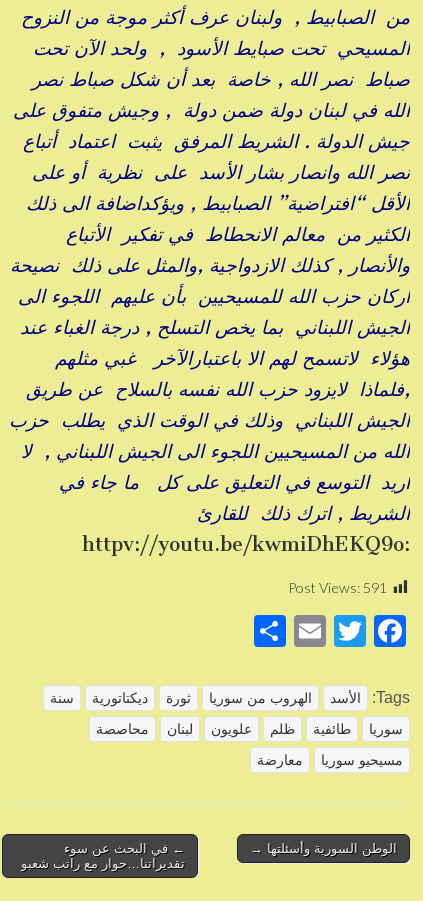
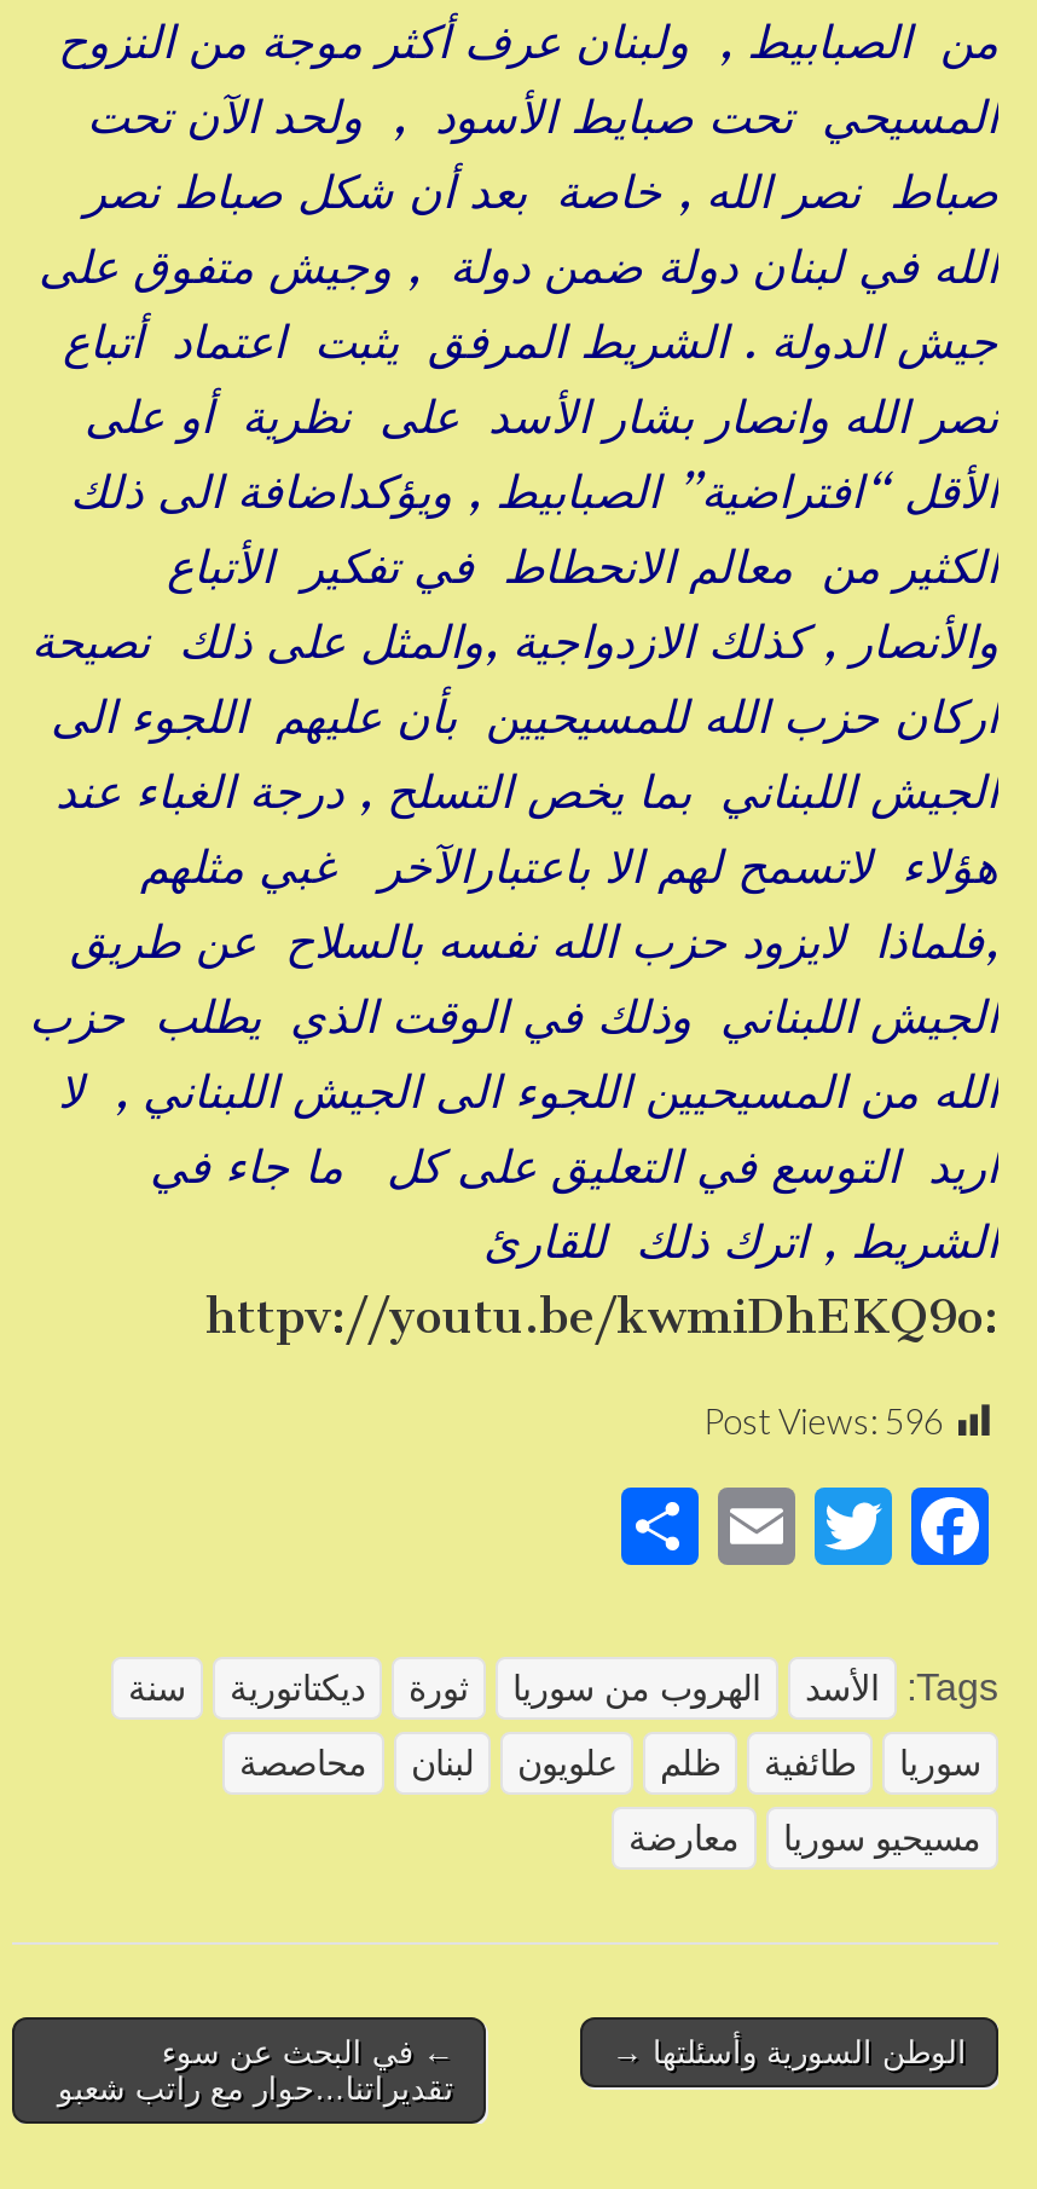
[288,579,387,596] Post Views: 591 -> [703,1400,943,1441] Post Views: 596

